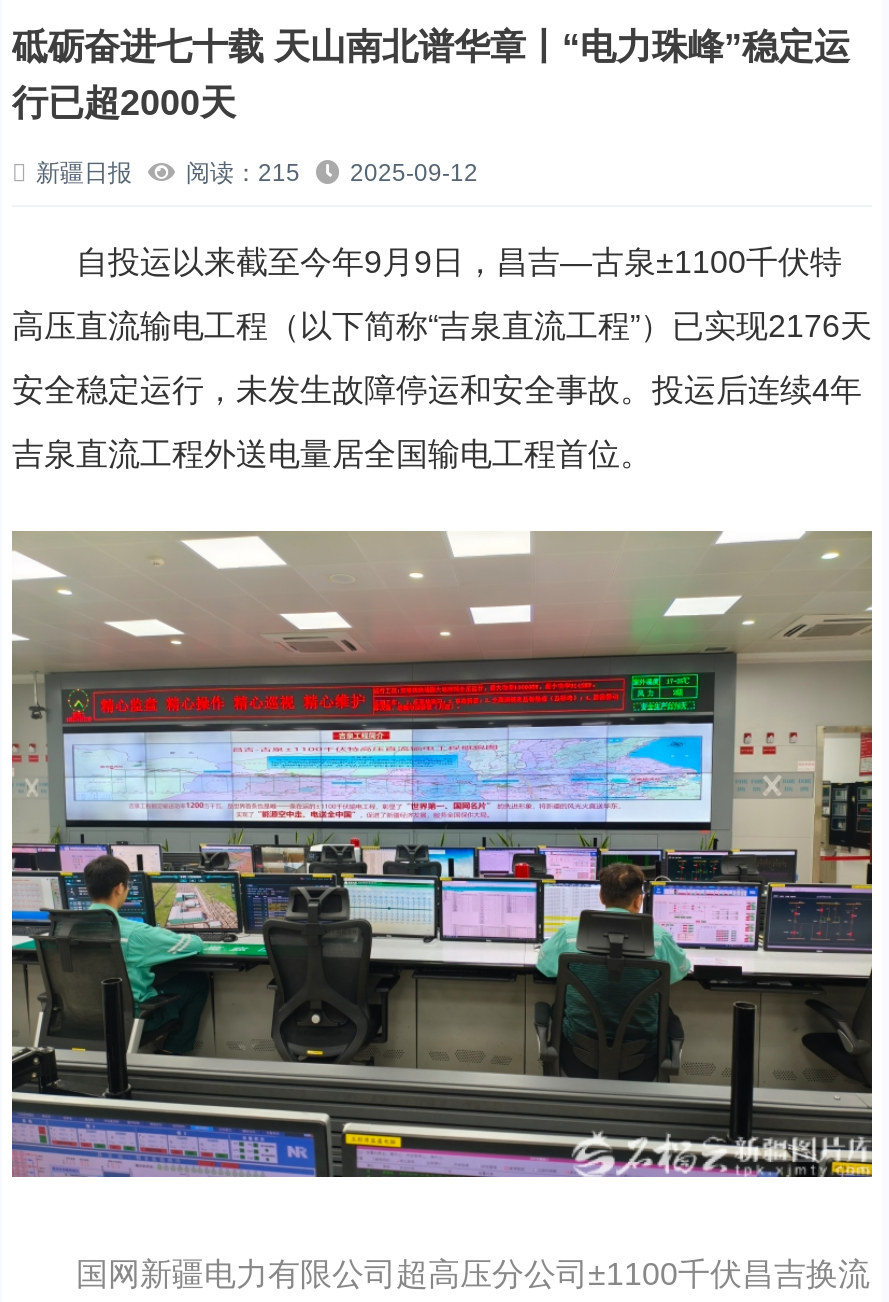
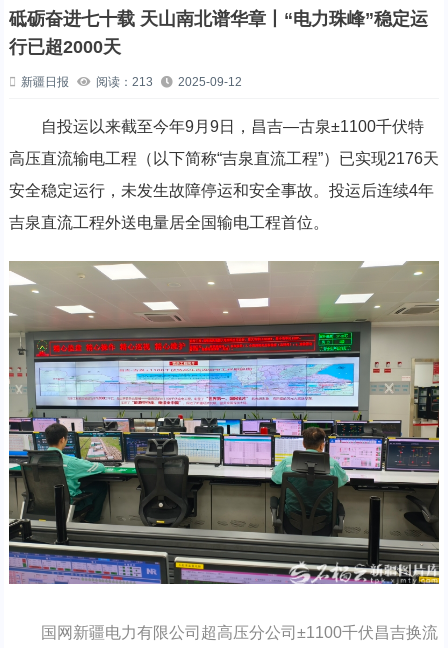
[36,159,478,187] 新疆日报 阅读：215 2025-09-12 -> [21,75,242,89] 新疆日报 阅读：213 2025-09-12

